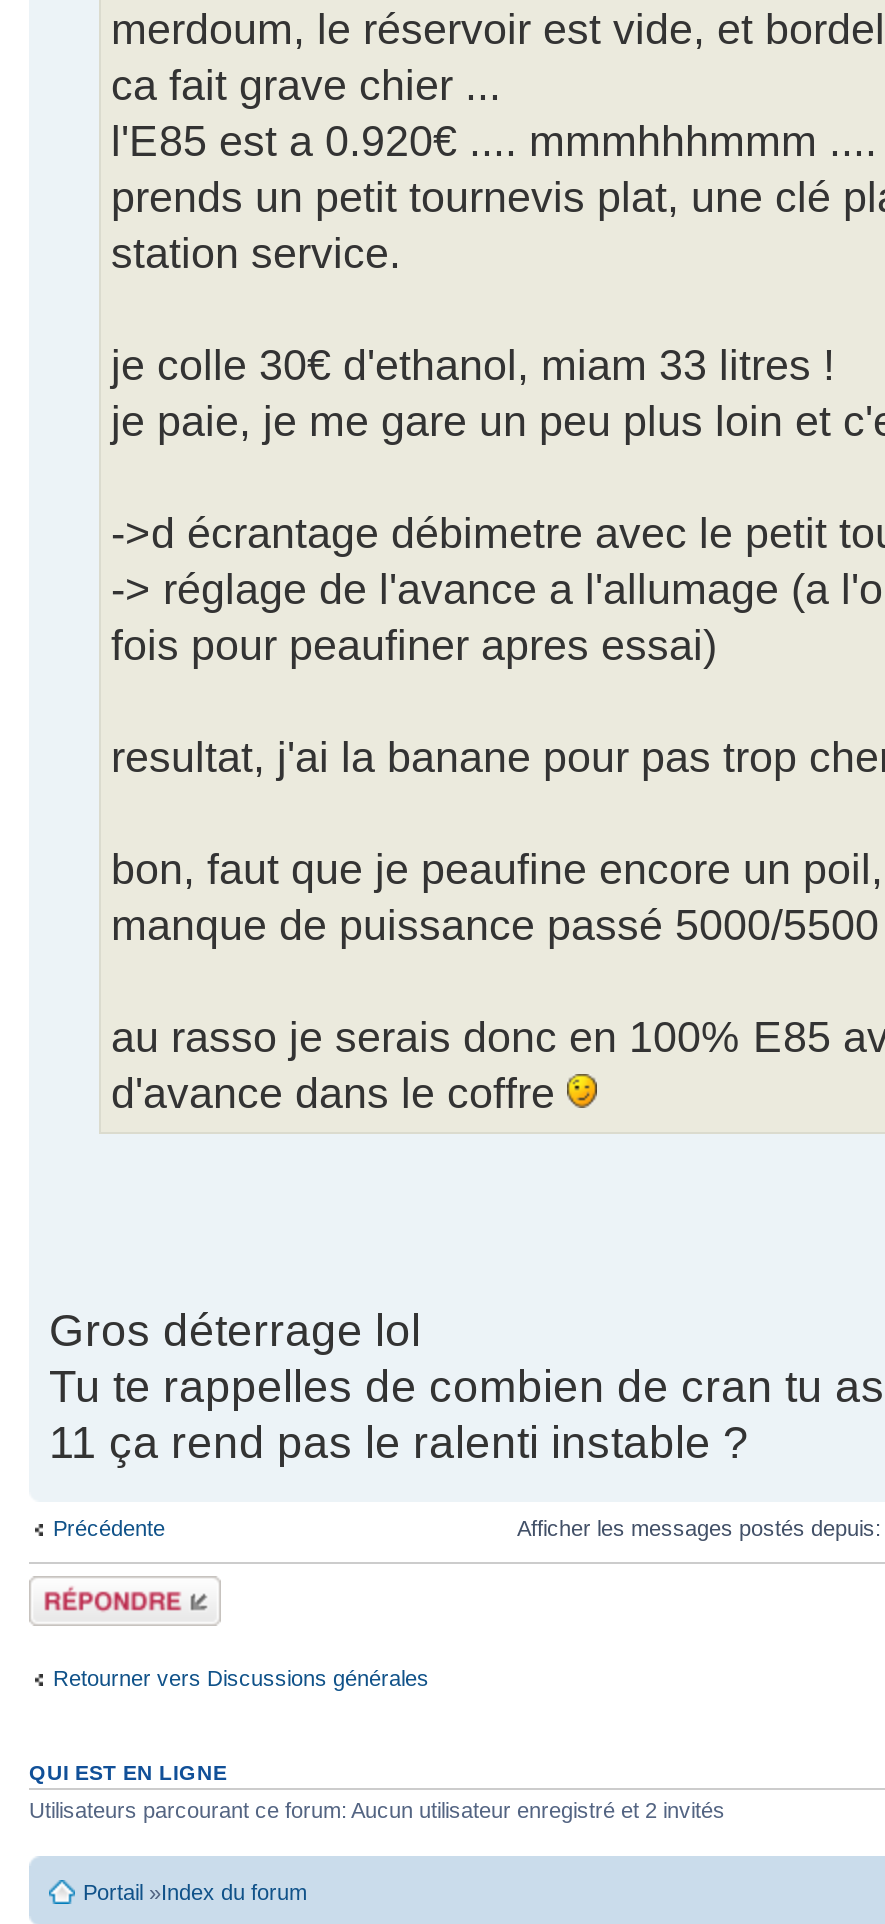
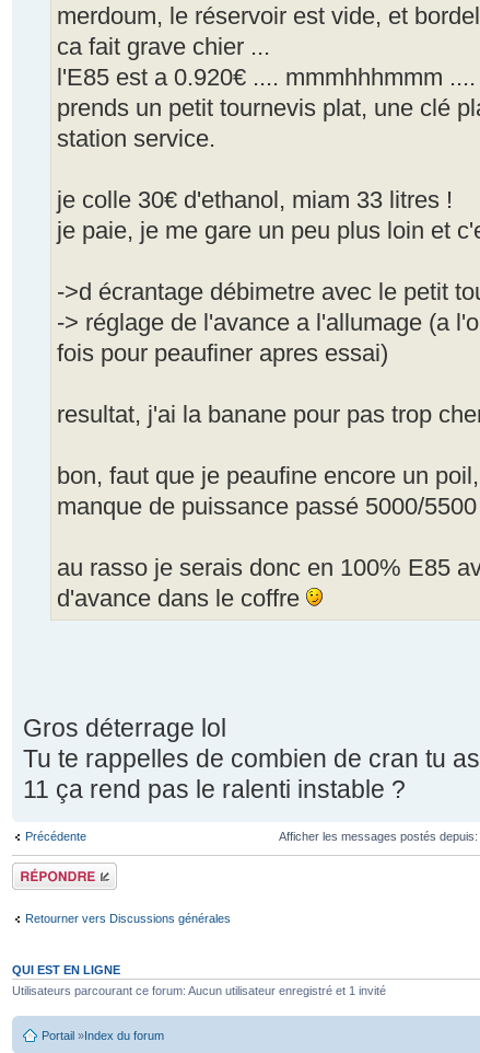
[29,1798,725,1822] Utilisateurs parcourant ce forum: Aucun utilisateur enregistré et 2 invités -> [12,984,386,997] Utilisateurs parcourant ce forum: Aucun utilisateur enregistré et 1 invité

